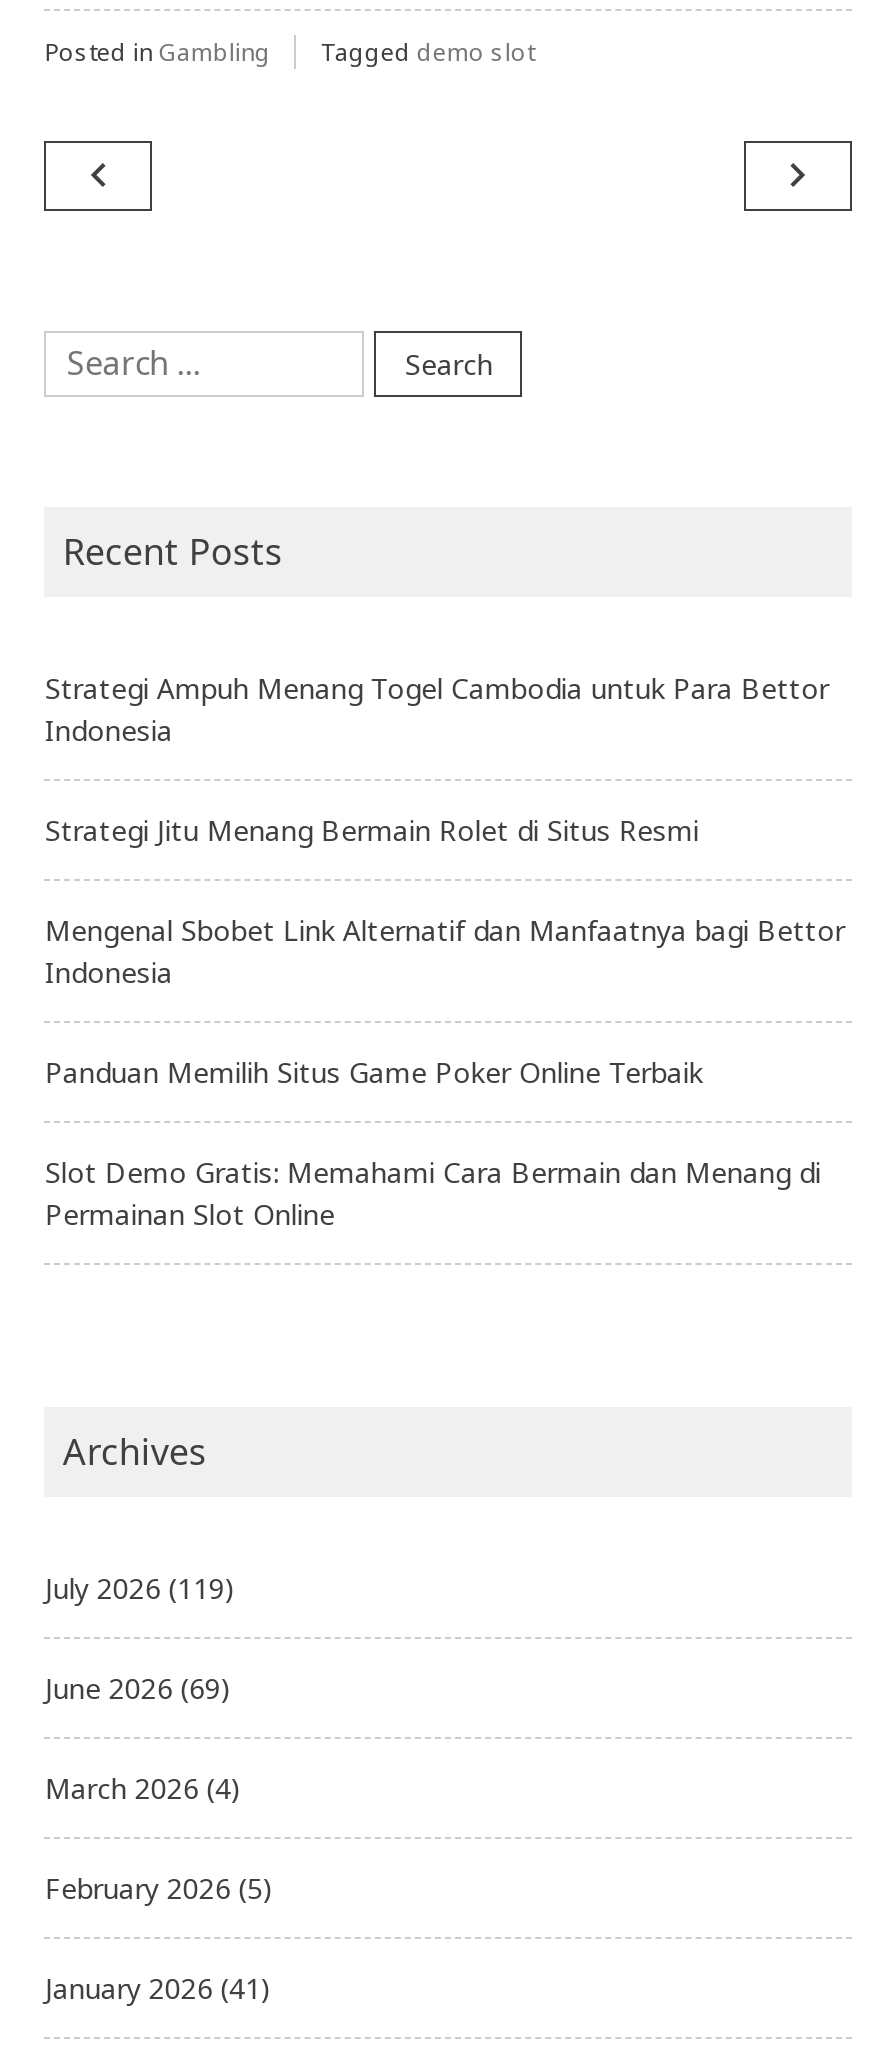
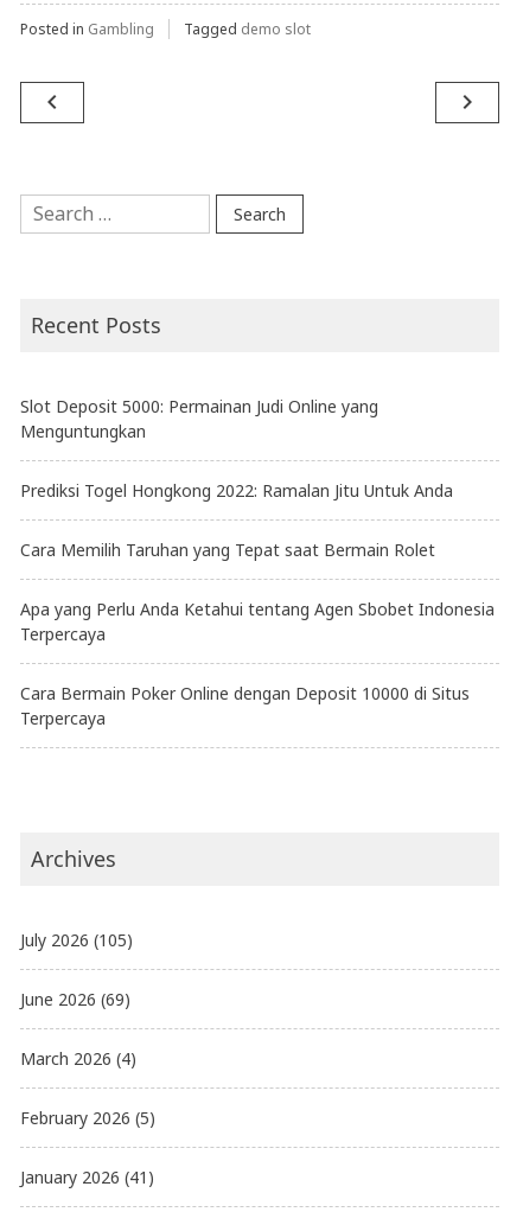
[45,668,829,748] Strategi Ampuh Menang Togel Cambodia untuk Para Bettor | Indonesia -> [21,394,379,442] Slot Deposit 5000: Permainan Judi Online yang | Menguntungkan
[45,810,699,848] Strategi Jitu Menang Bermain Rolet di Situs Resmi -> [21,479,454,501] Prediksi Togel Hongkong 2022: Ramalan Jitu Untuk Anda
[45,910,845,990] Mengenal Sbobet Link Alternatif dan Manfaatnya bagi Bettor | Indonesia -> [21,538,436,560] Cara Memilih Taruhan yang Tepat saat Bermain Rolet
[45,1052,703,1090] Panduan Memilih Situs Game Poker Online Terbaik -> [21,597,495,645] Apa yang Perlu Anda Ketahui tentang Agen Sbobet Indonesia | Terpercaya
[45,1152,821,1232] Slot Demo Gratis: Memahami Cara Bermain dan Menang di | Permainan Slot Online -> [21,681,470,729] Cara Bermain Poker Online dengan Deposit 10000 di Situs | Terpercaya
[45,1568,235,1606] July 2026 (119) -> [21,928,133,951] July 2026 (105)

